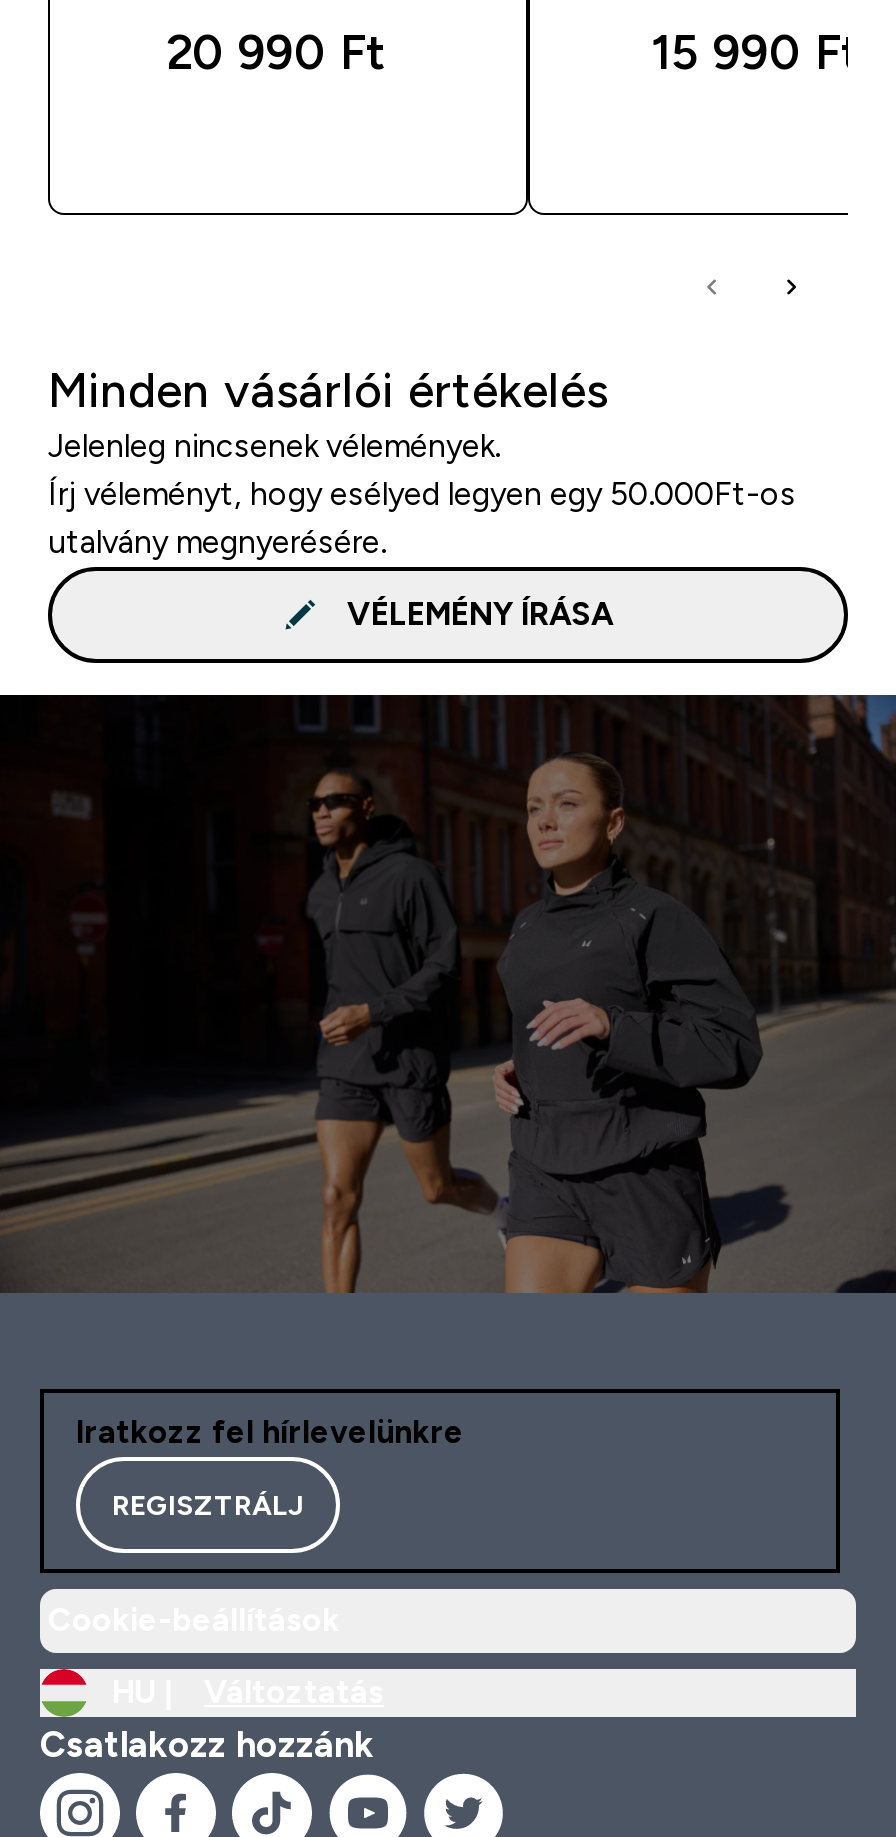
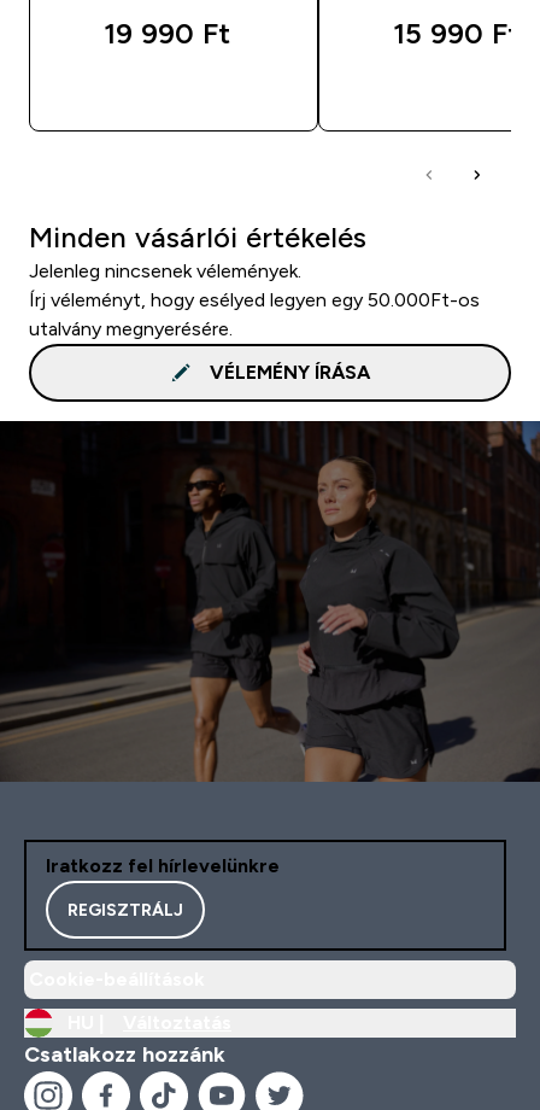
[166,24,386,78] 20 990 Ft -> [103,17,230,49] 19 990 Ft

